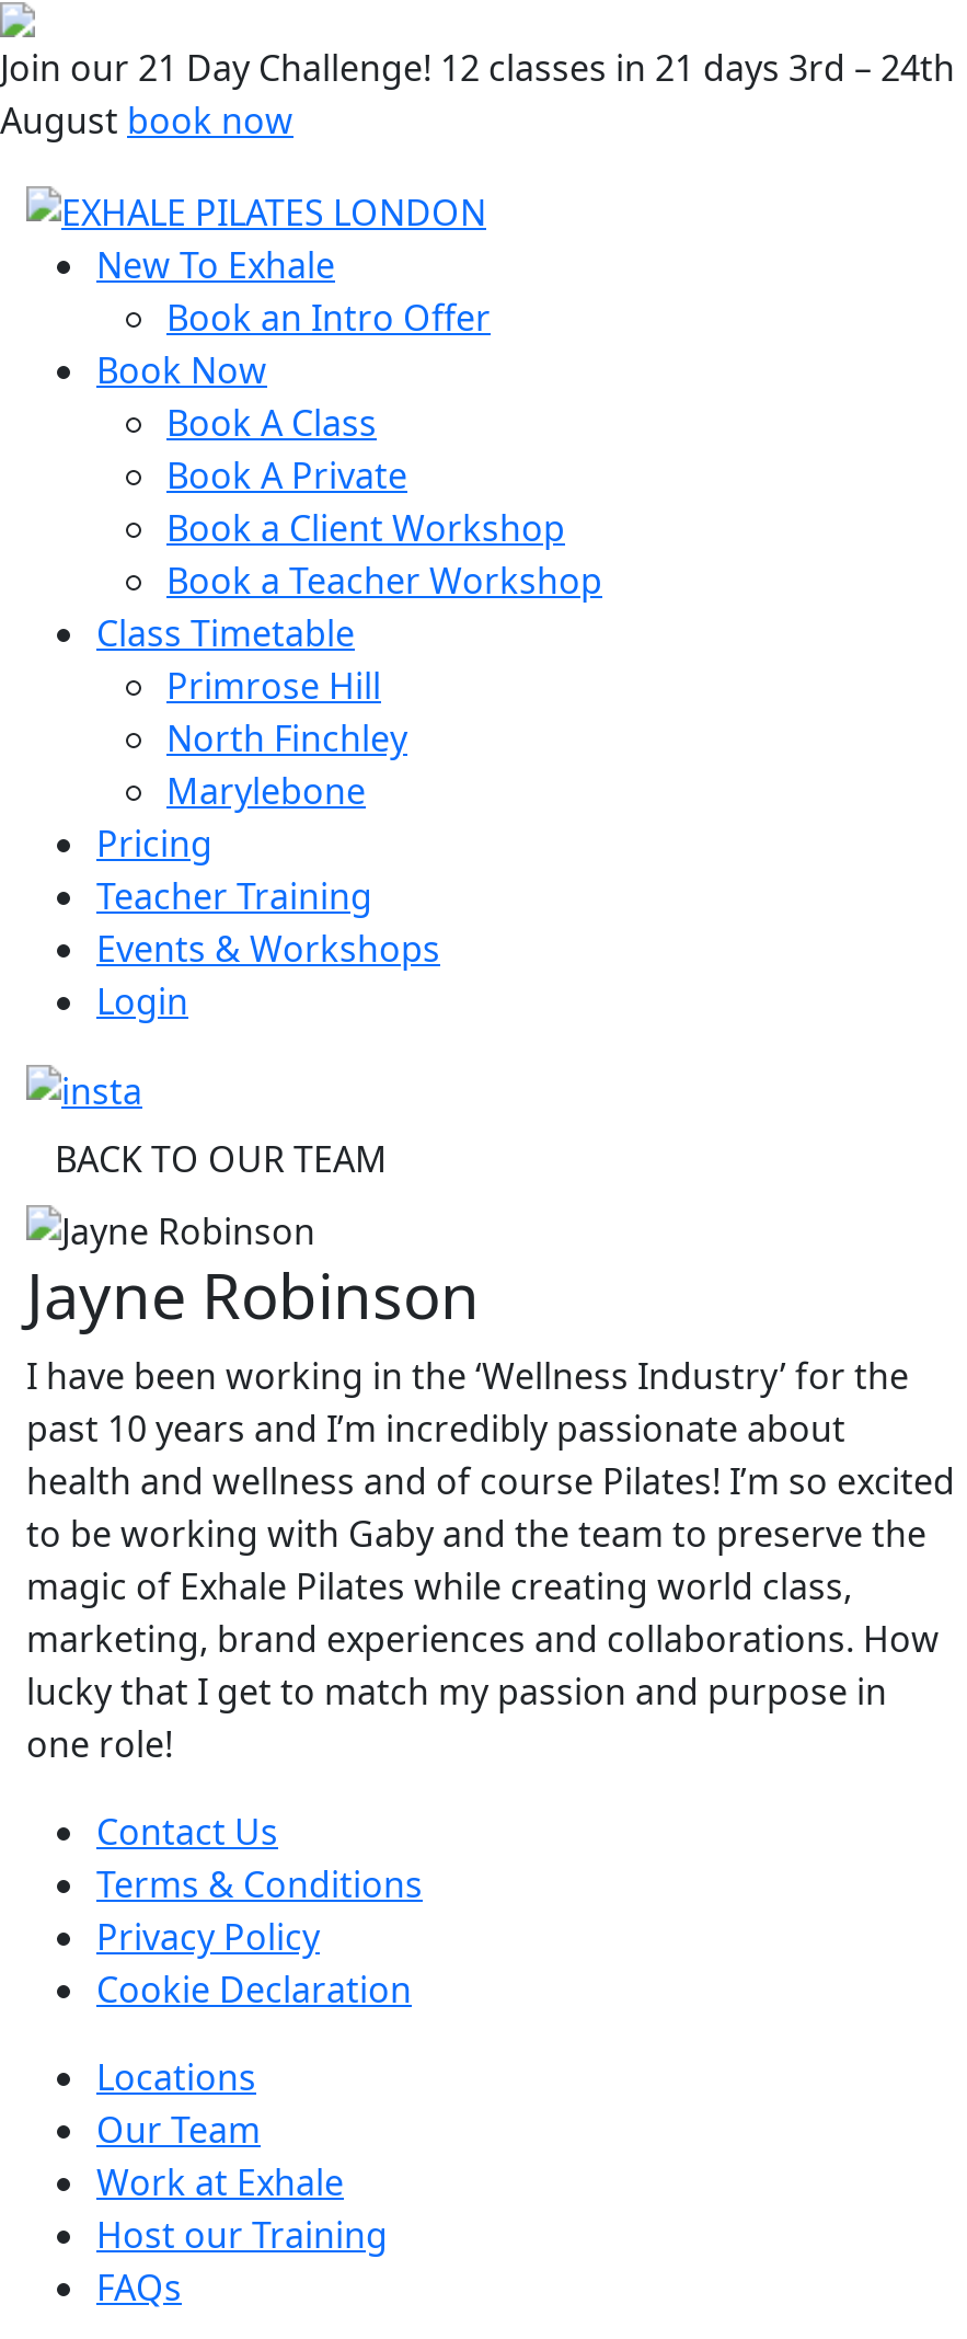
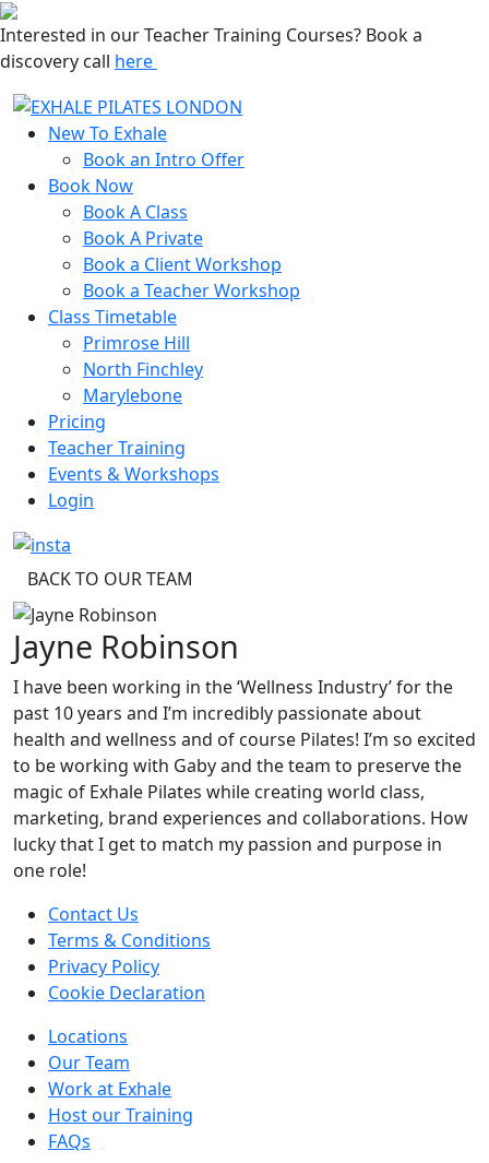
[0,44,955,145] Join our 21 Day Challenge! 12 classes in 21 days 3rd – 24th | August book now -> [0,23,422,73] Interested in our Teacher Training Courses? Book a | discovery call here

